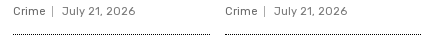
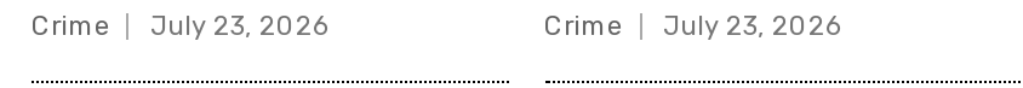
[13,5,135,18] Crime July 21, 2026 -> [32,12,330,43] Crime July 23, 2026
[224,5,346,18] Crime July 21, 2026 -> [544,12,842,43] Crime July 23, 2026

